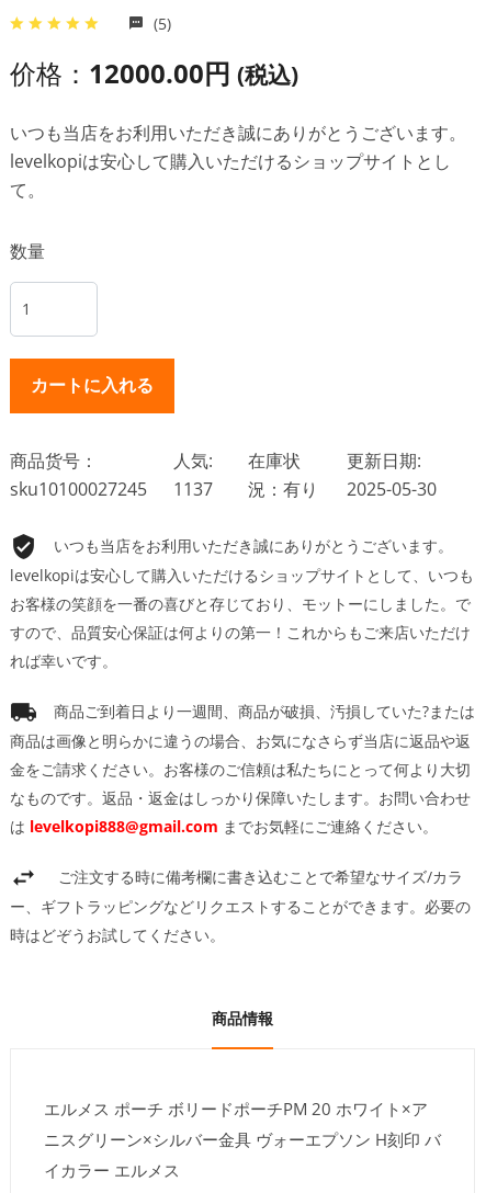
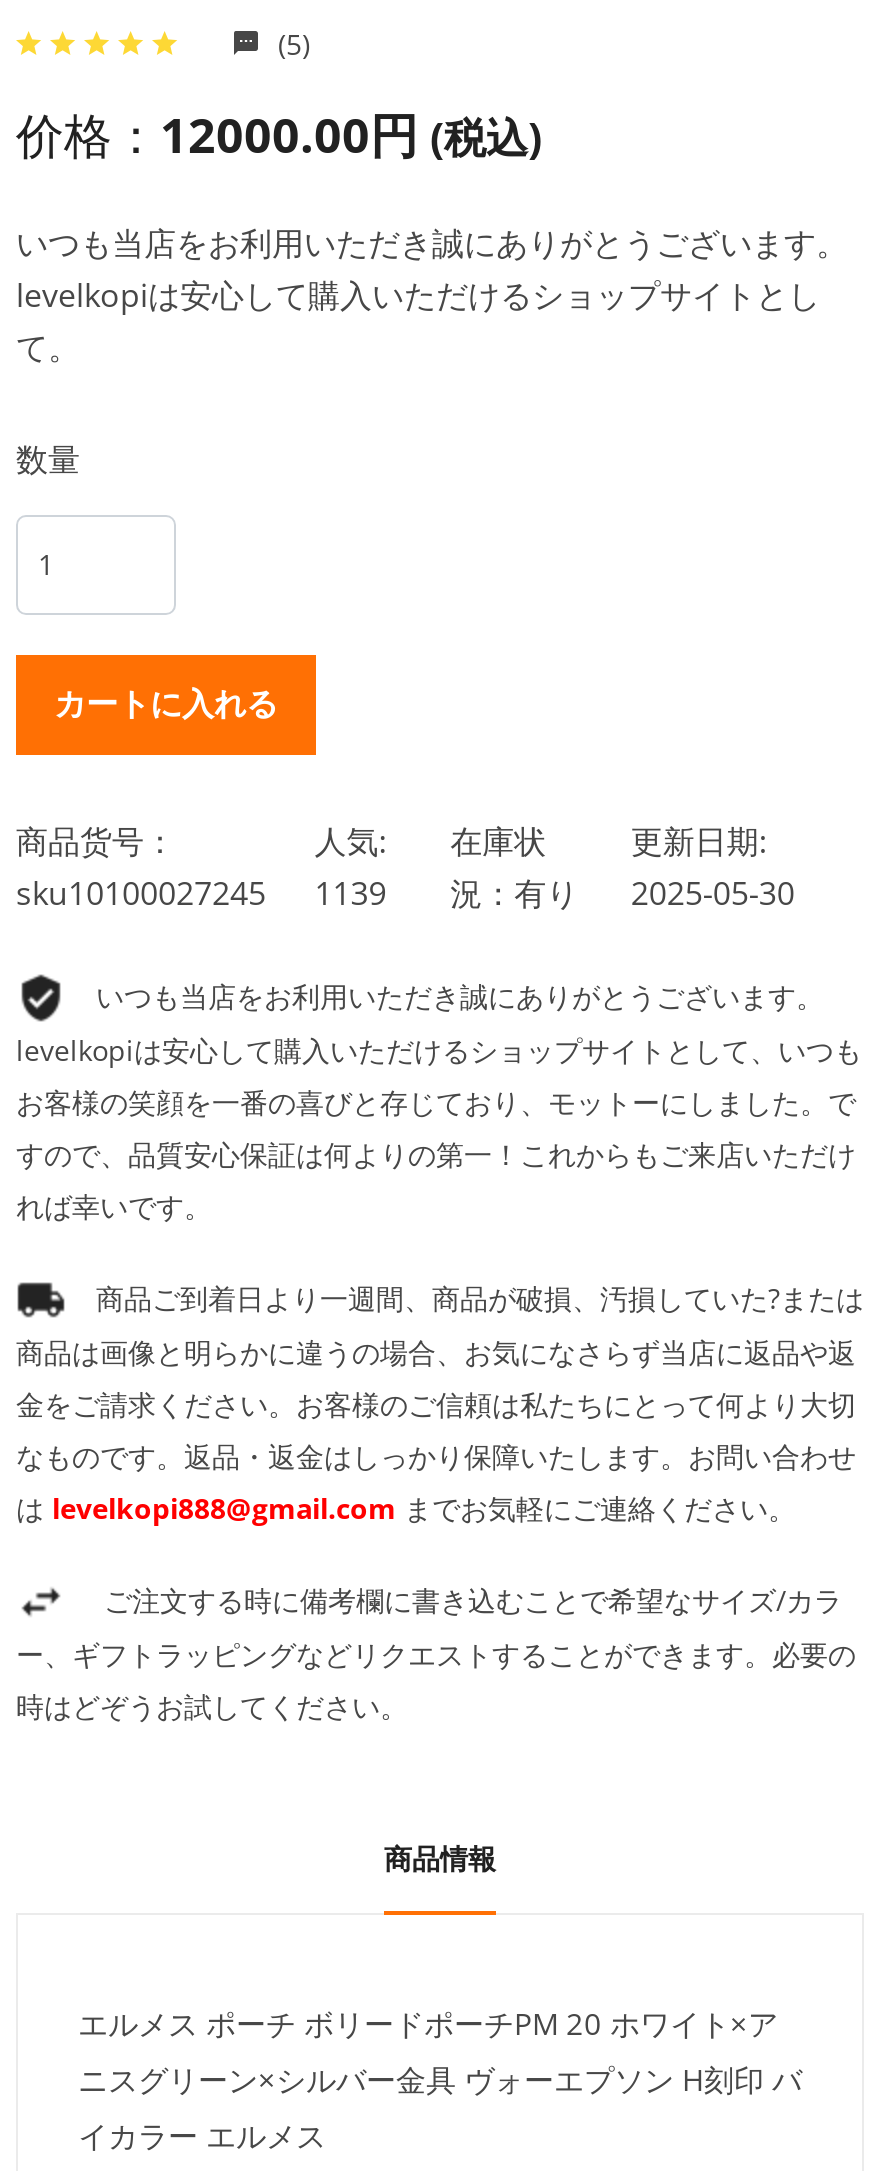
[10,477,437,501] sku10100027245 1137 況：有り 2025-05-30 -> [16,870,795,914] sku10100027245 1139 況：有り 2025-05-30

